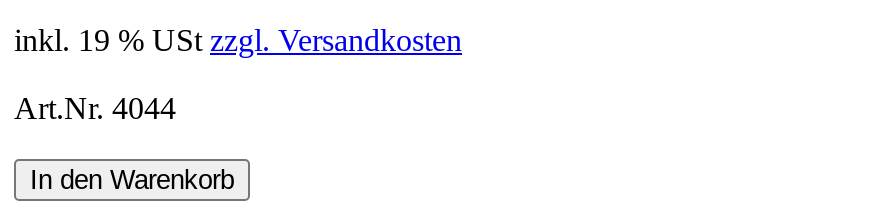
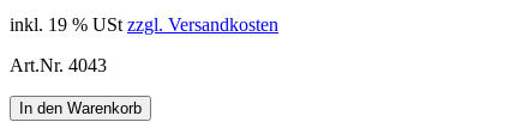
[14,90,176,124] Art.Nr. 4044 -> [10,55,107,75] Art.Nr. 4043

